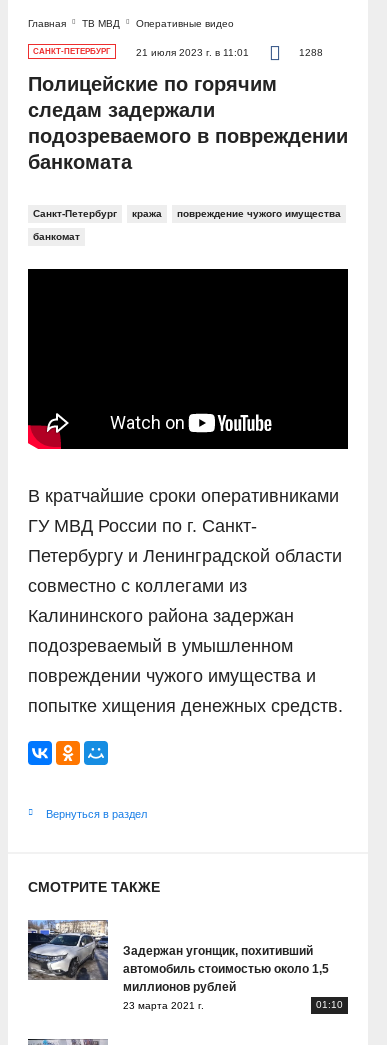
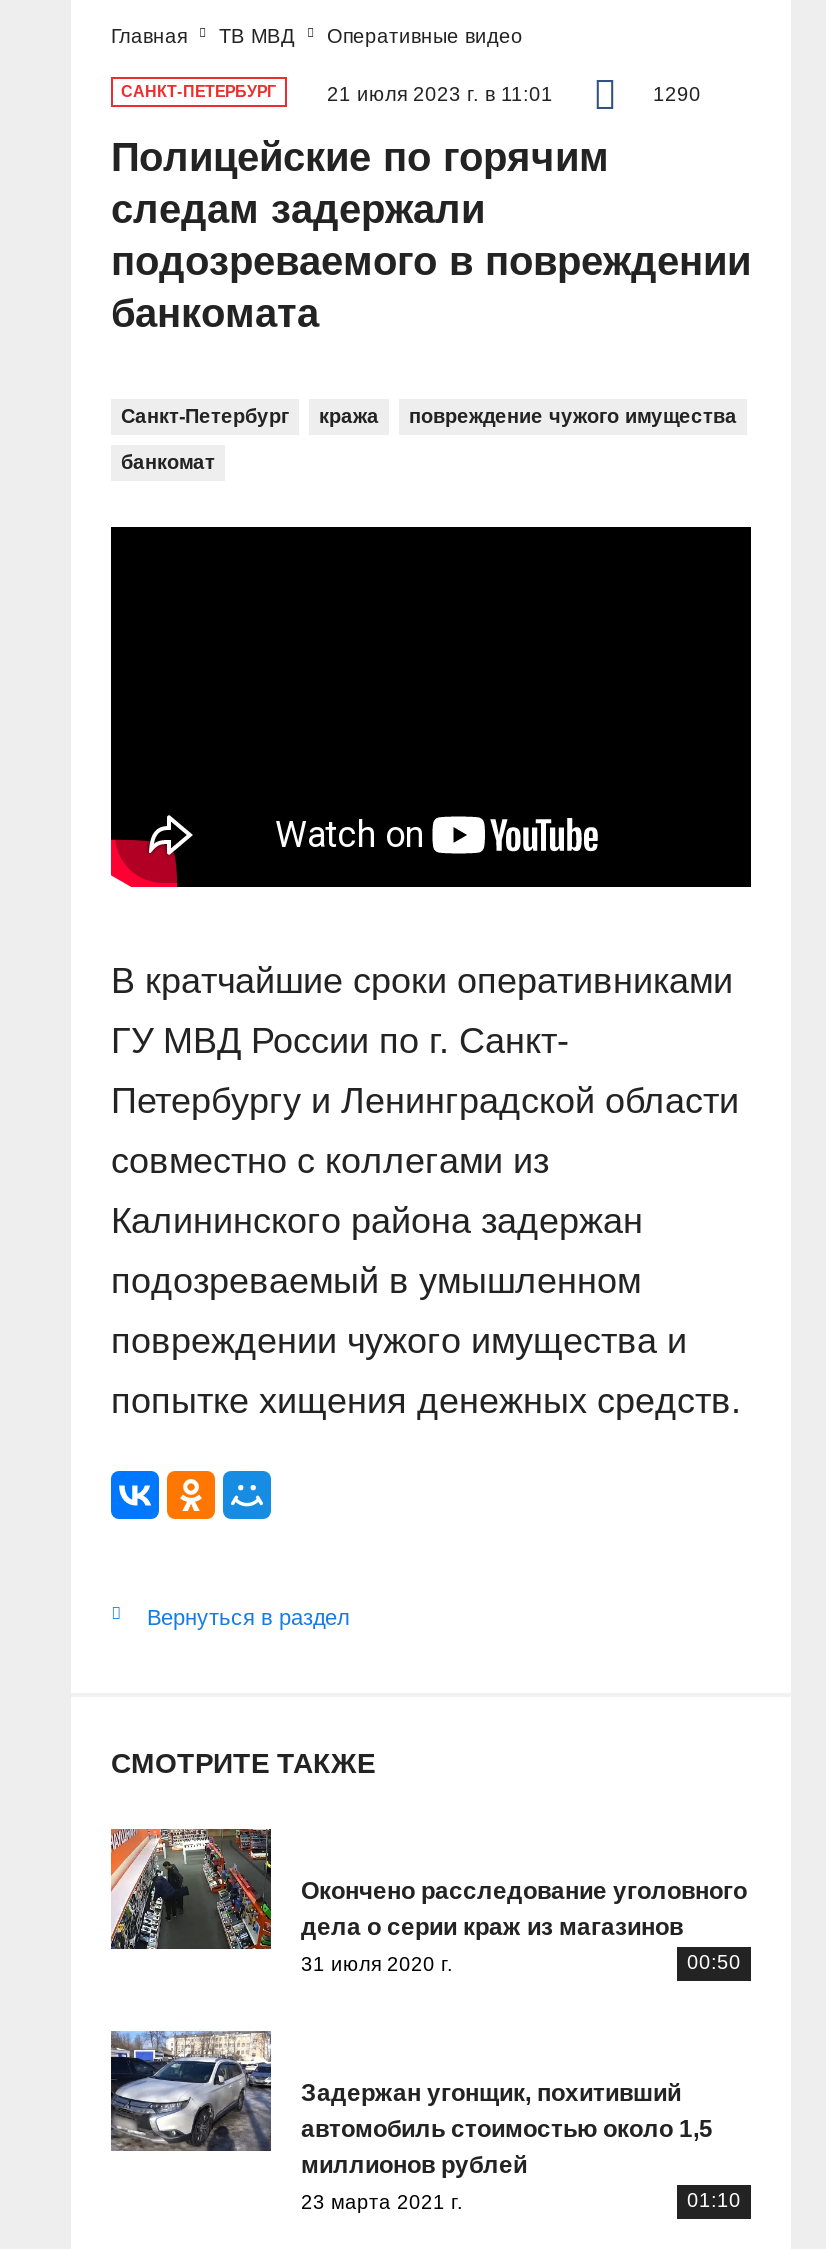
[299,47,323,58] 1288 -> [653,83,701,105] 1290
none -> [109,1827,747,1974] [image] | Окончено расследование уголовного | дела о серии краж из магазинов | 31 июля 2020 г. | 00:50

